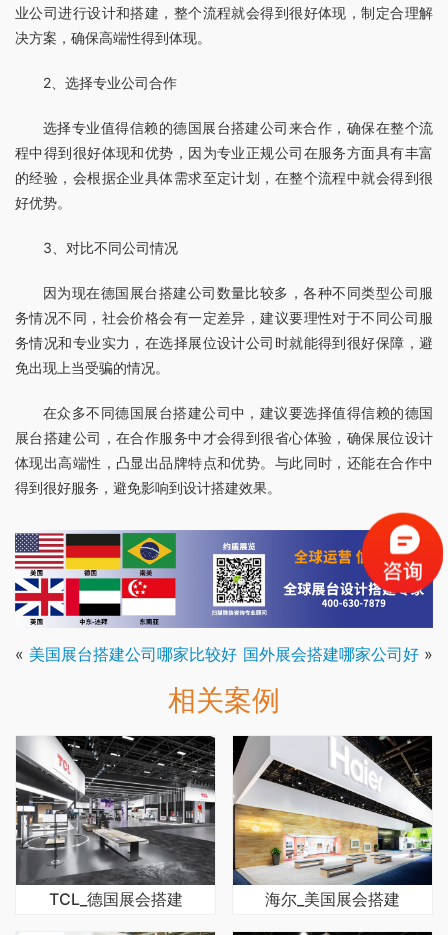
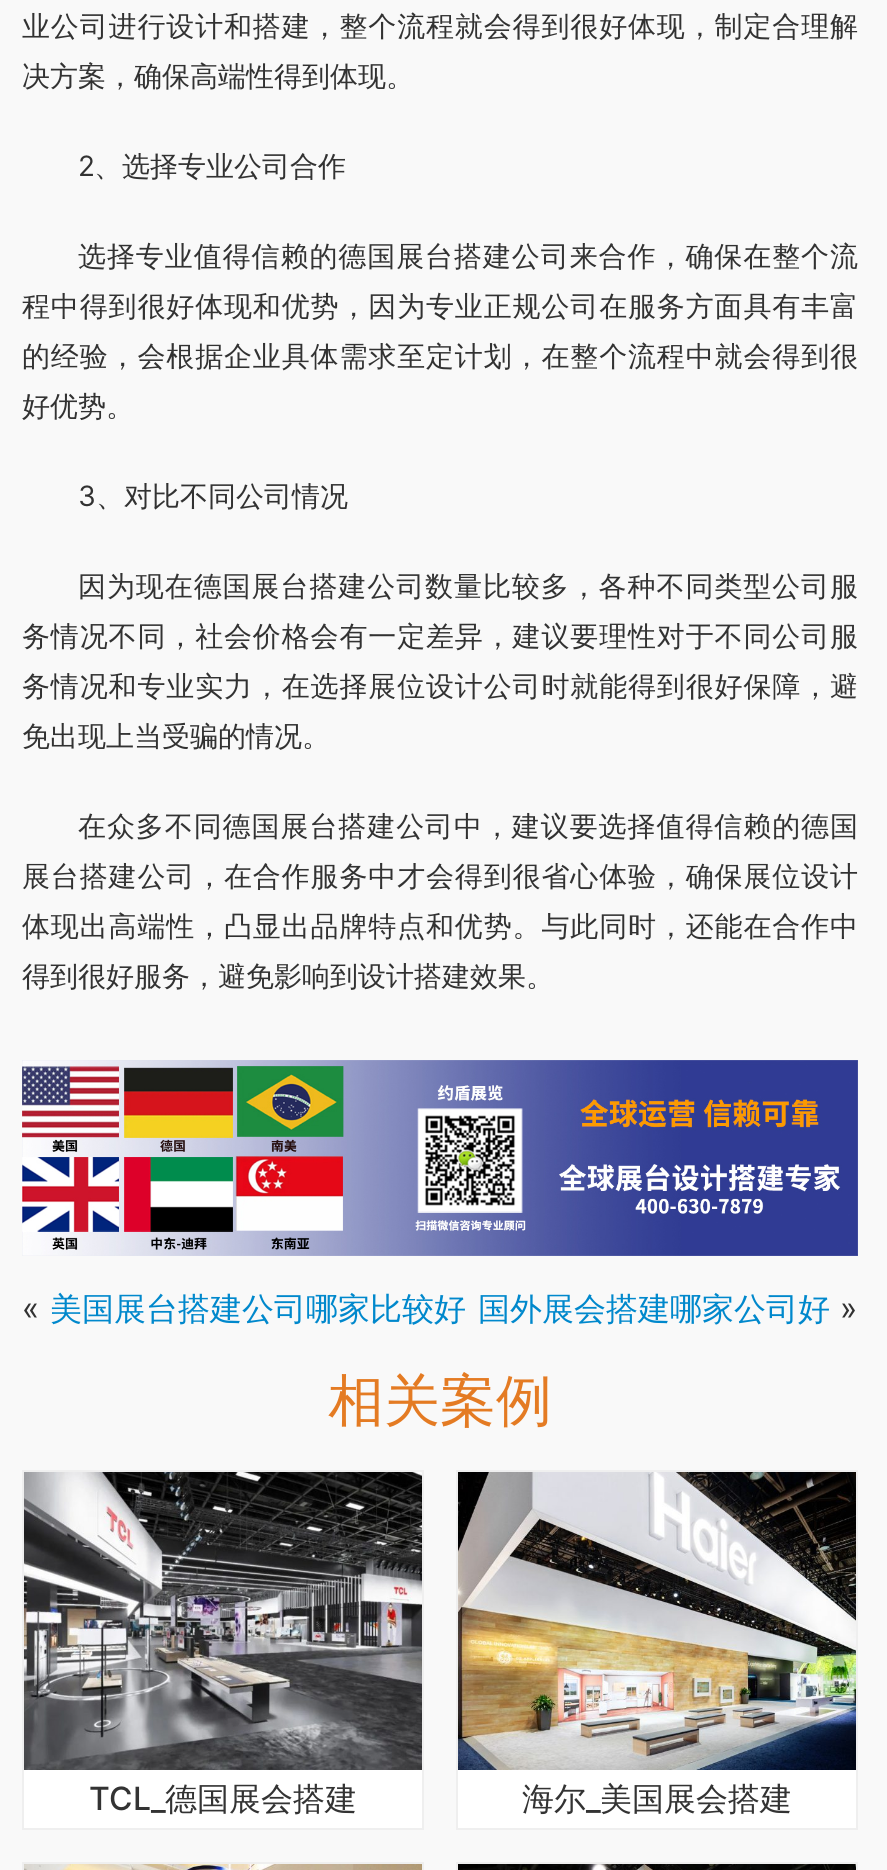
[362,511,444,594] [image] -> [716,1024,878,1188] [image]

